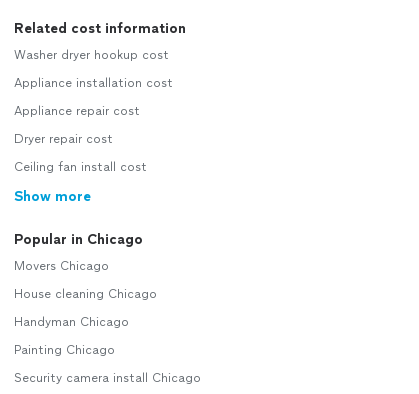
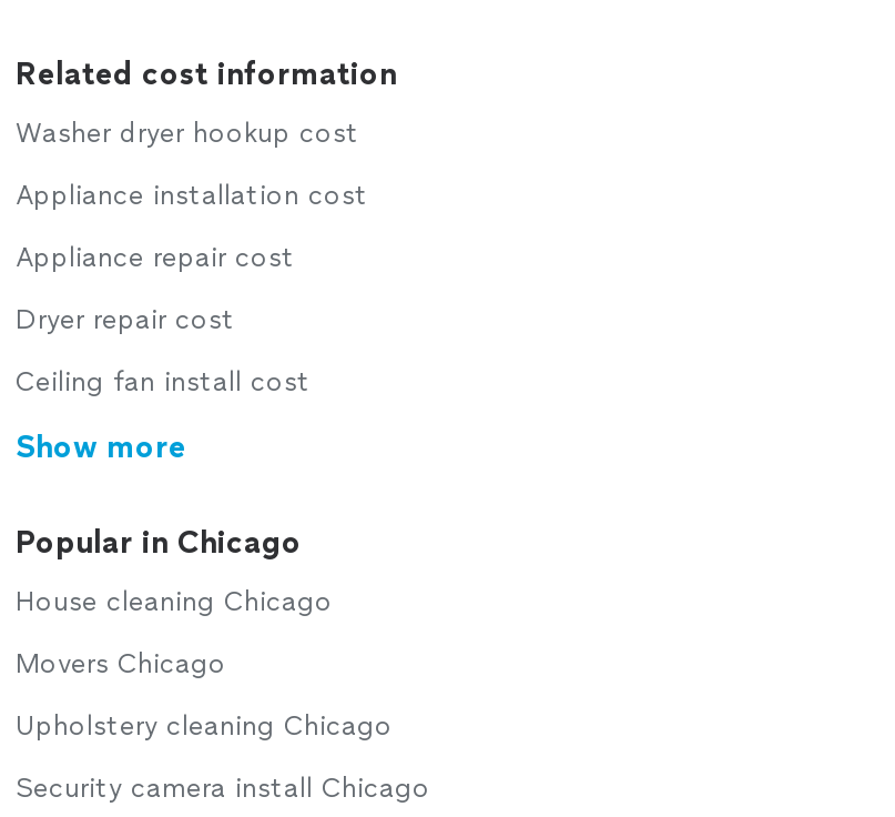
moved [14,259,109,273] -> [16,648,226,679]: Movers Chicago
moved [14,287,157,301] -> [16,586,333,617]: House cleaning Chicago
[14,315,129,357] Handyman Chicago | Painting Chicago -> [16,710,393,742] Upholstery cleaning Chicago

